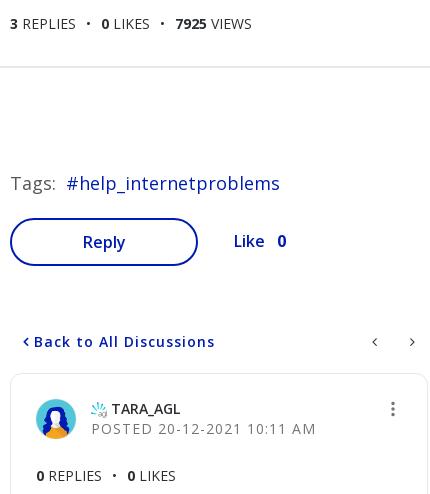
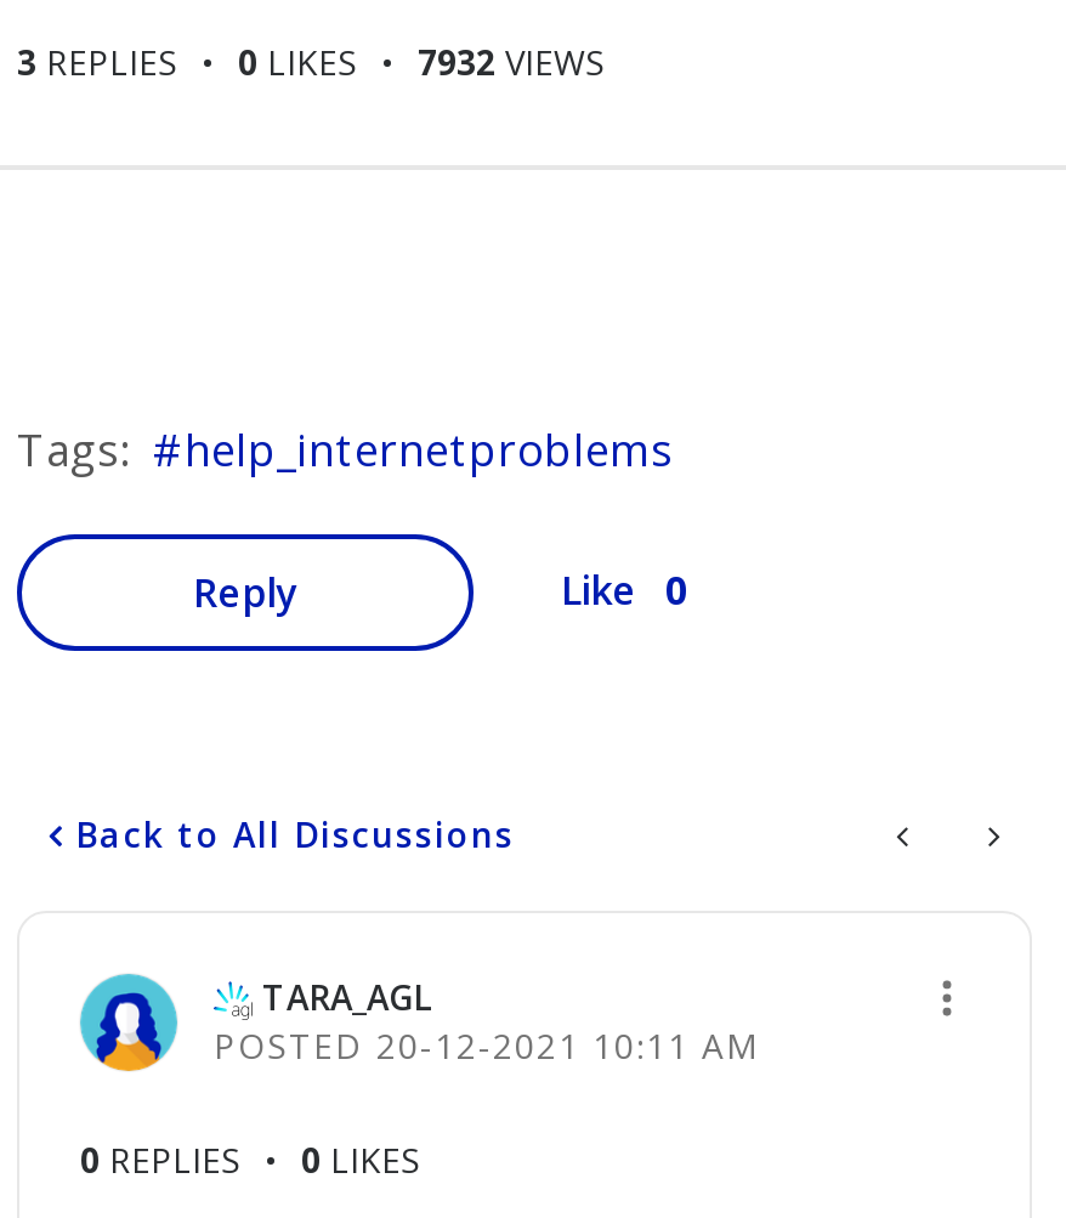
[10,14,252,33] 3 REPLIES 0 LIKES 7925 VIEWS -> [17,39,605,85] 3 REPLIES 0 LIKES 7932 VIEWS

